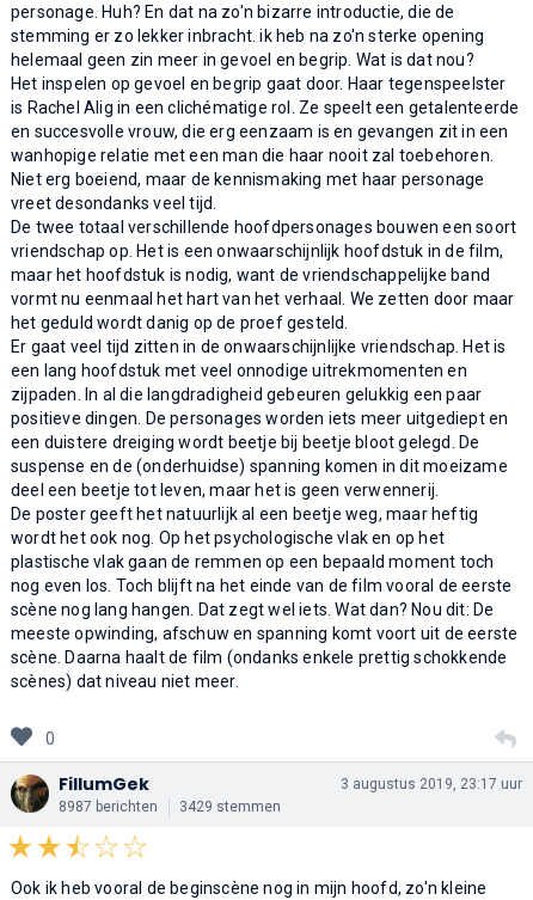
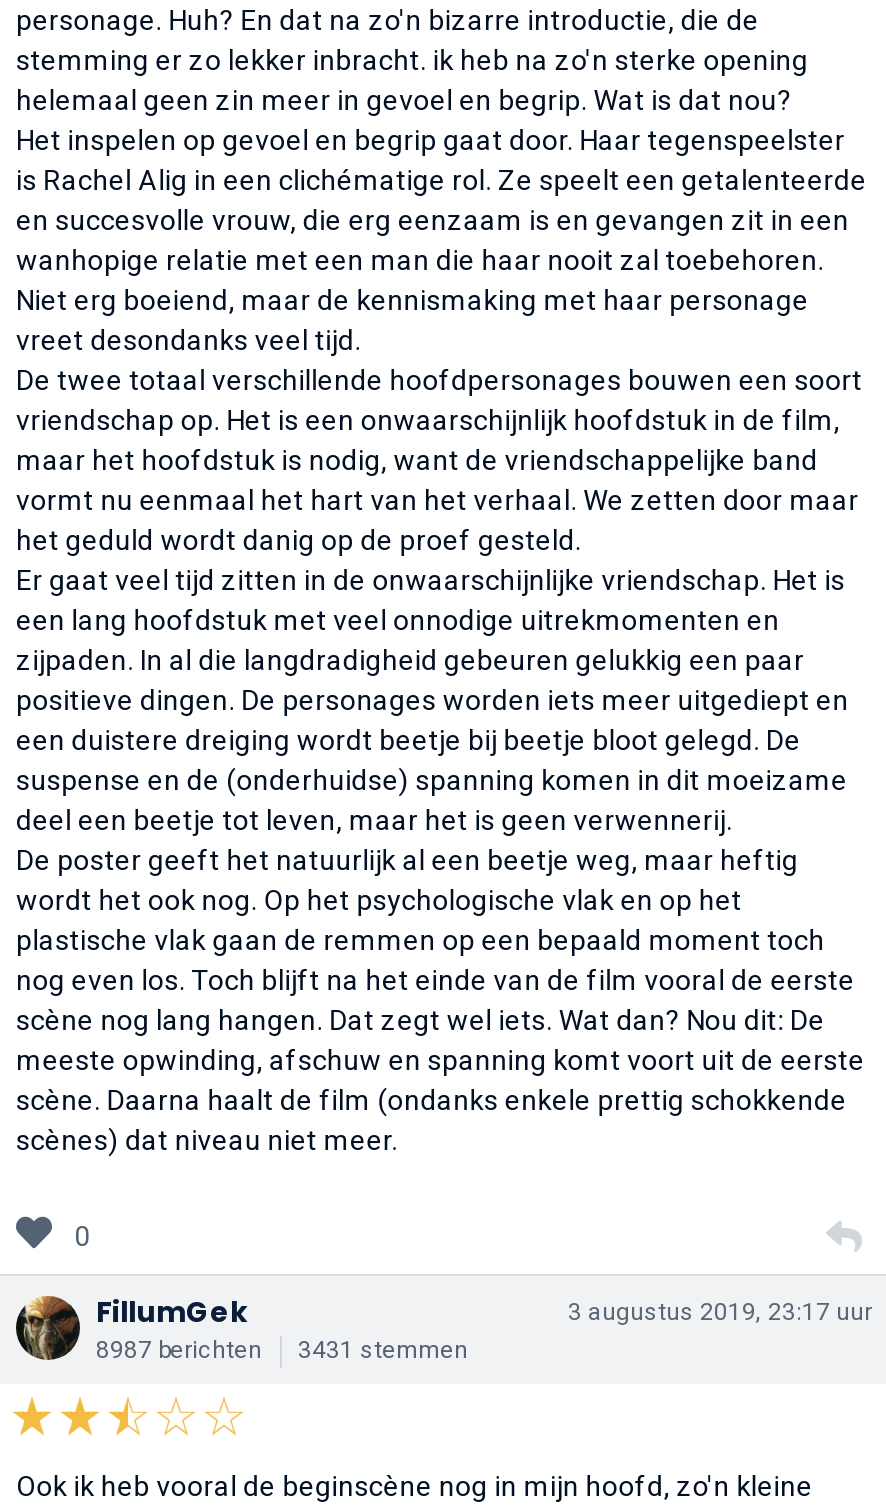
[59,798,281,815] 8987 berichten 3429 stemmen -> [96,1336,468,1364] 8987 berichten 3431 stemmen

